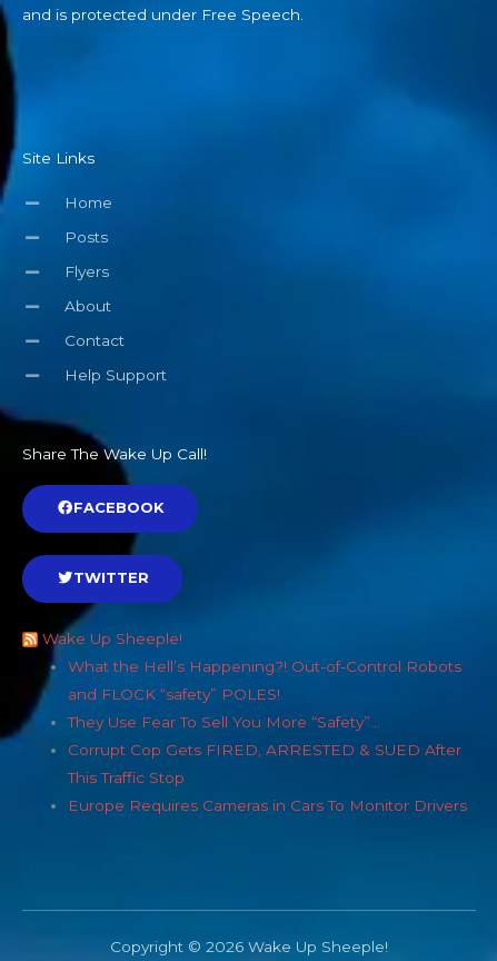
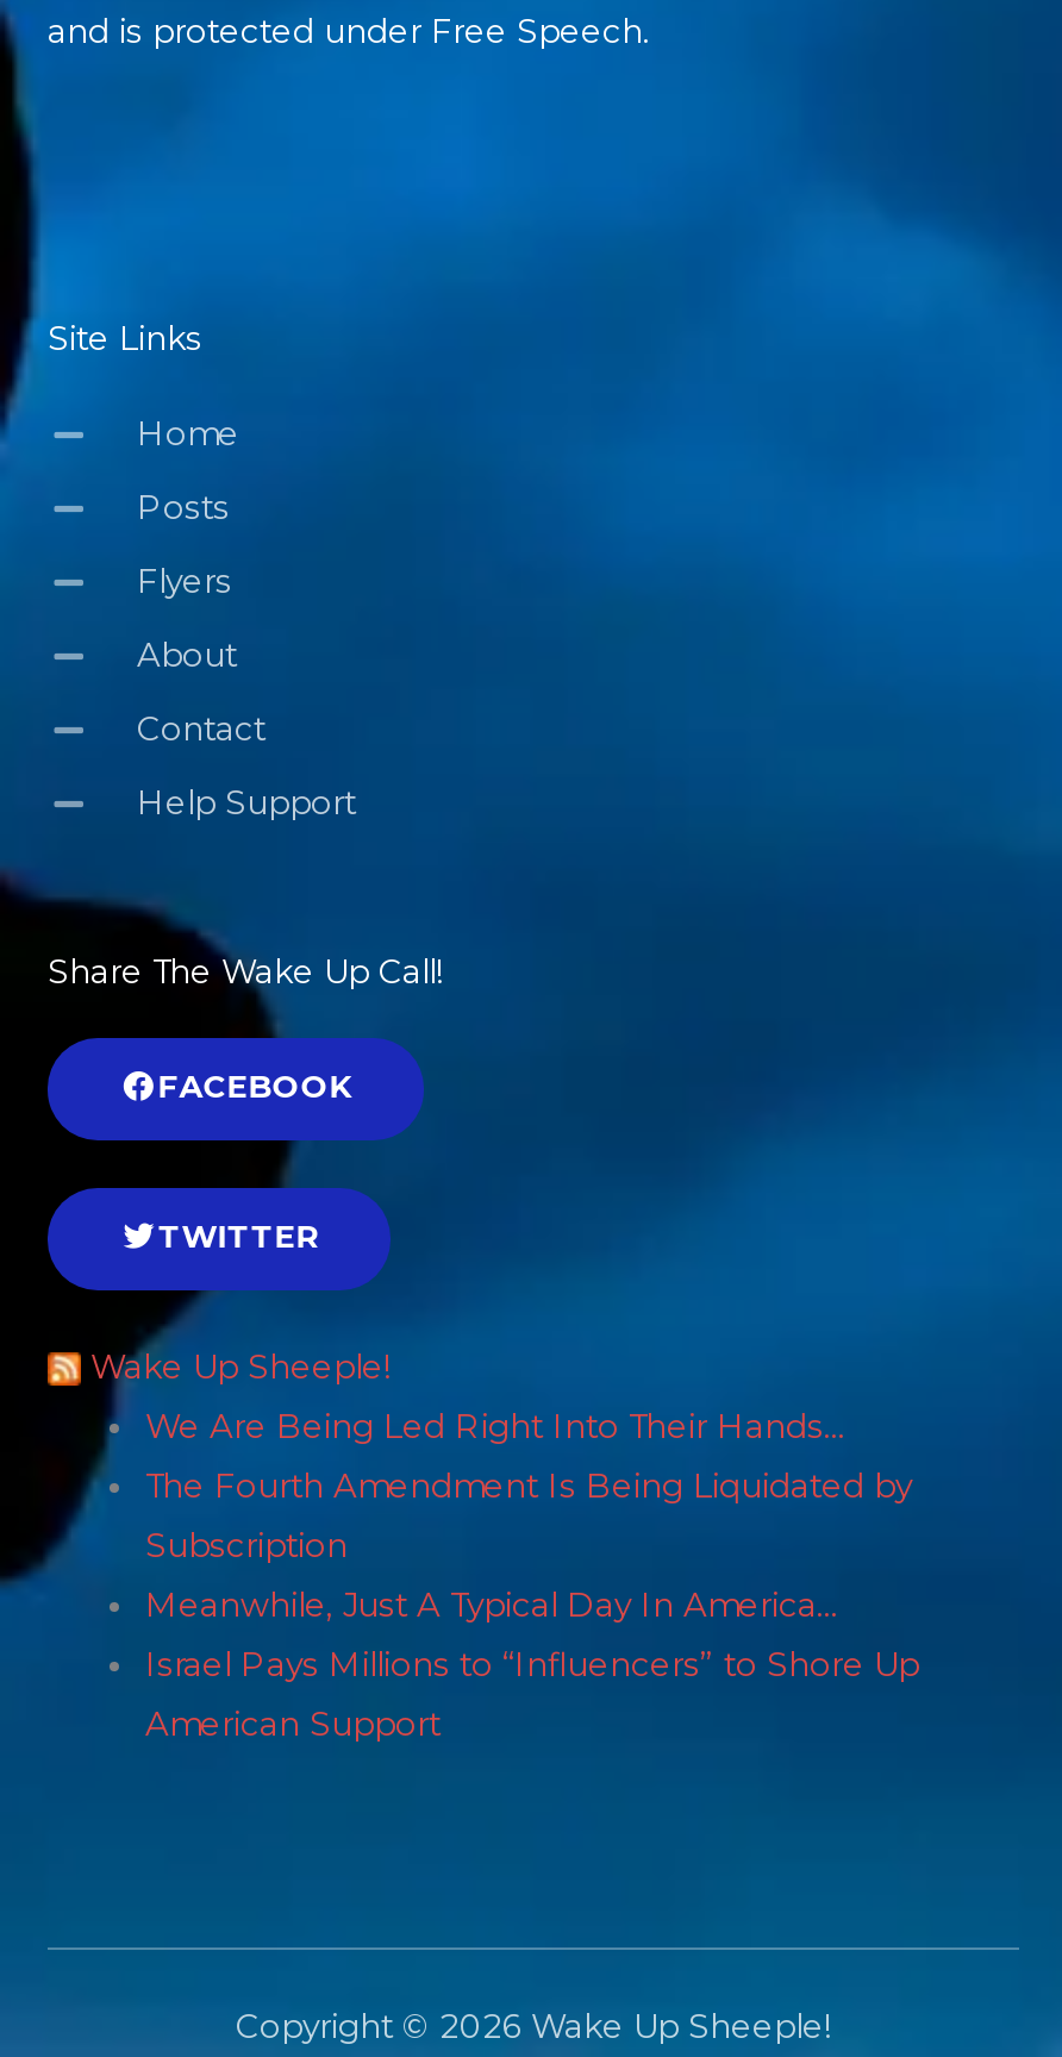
[68,657,461,675] What the Hell’s Happening?! Out-of-Control Robots -> [145,1407,845,1445] We Are Being Led Right Into Their Hands…
[68,685,280,703] and FLOCK “safety” POLES! -> [145,1467,912,1505] The Fourth Amendment Is Being Liquidated by
[68,713,380,731] They Use Fear To Sell You More “Safety”… -> [145,1526,348,1564] Subscription
[68,741,461,759] Corrupt Cop Gets FIRED, ARRESTED & SUED After -> [145,1586,838,1624] Meanwhile, Just A Typical Day In America…
[68,769,185,786] This Traffic Stop -> [145,1645,919,1683] Israel Pays Millions to “Influencers” to Shore Up
[68,796,467,814] Europe Requires Cameras in Cars To Monitor Drivers -> [145,1705,441,1743] American Support

